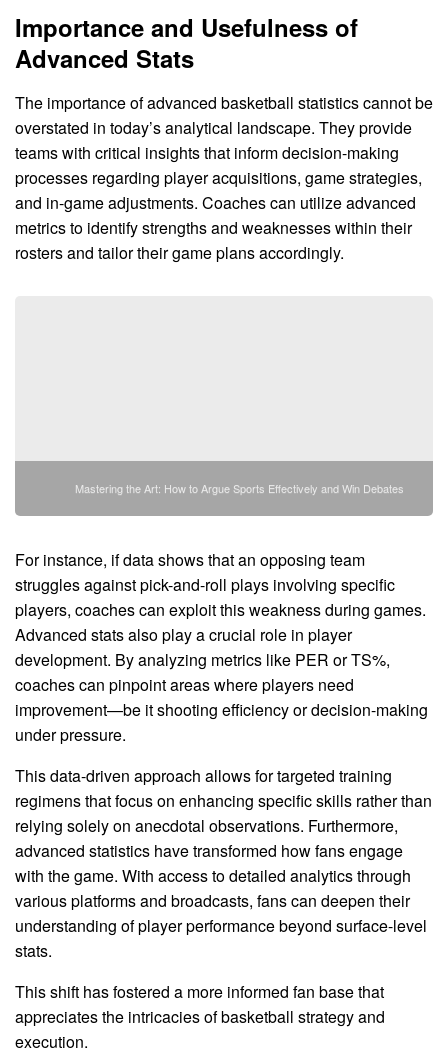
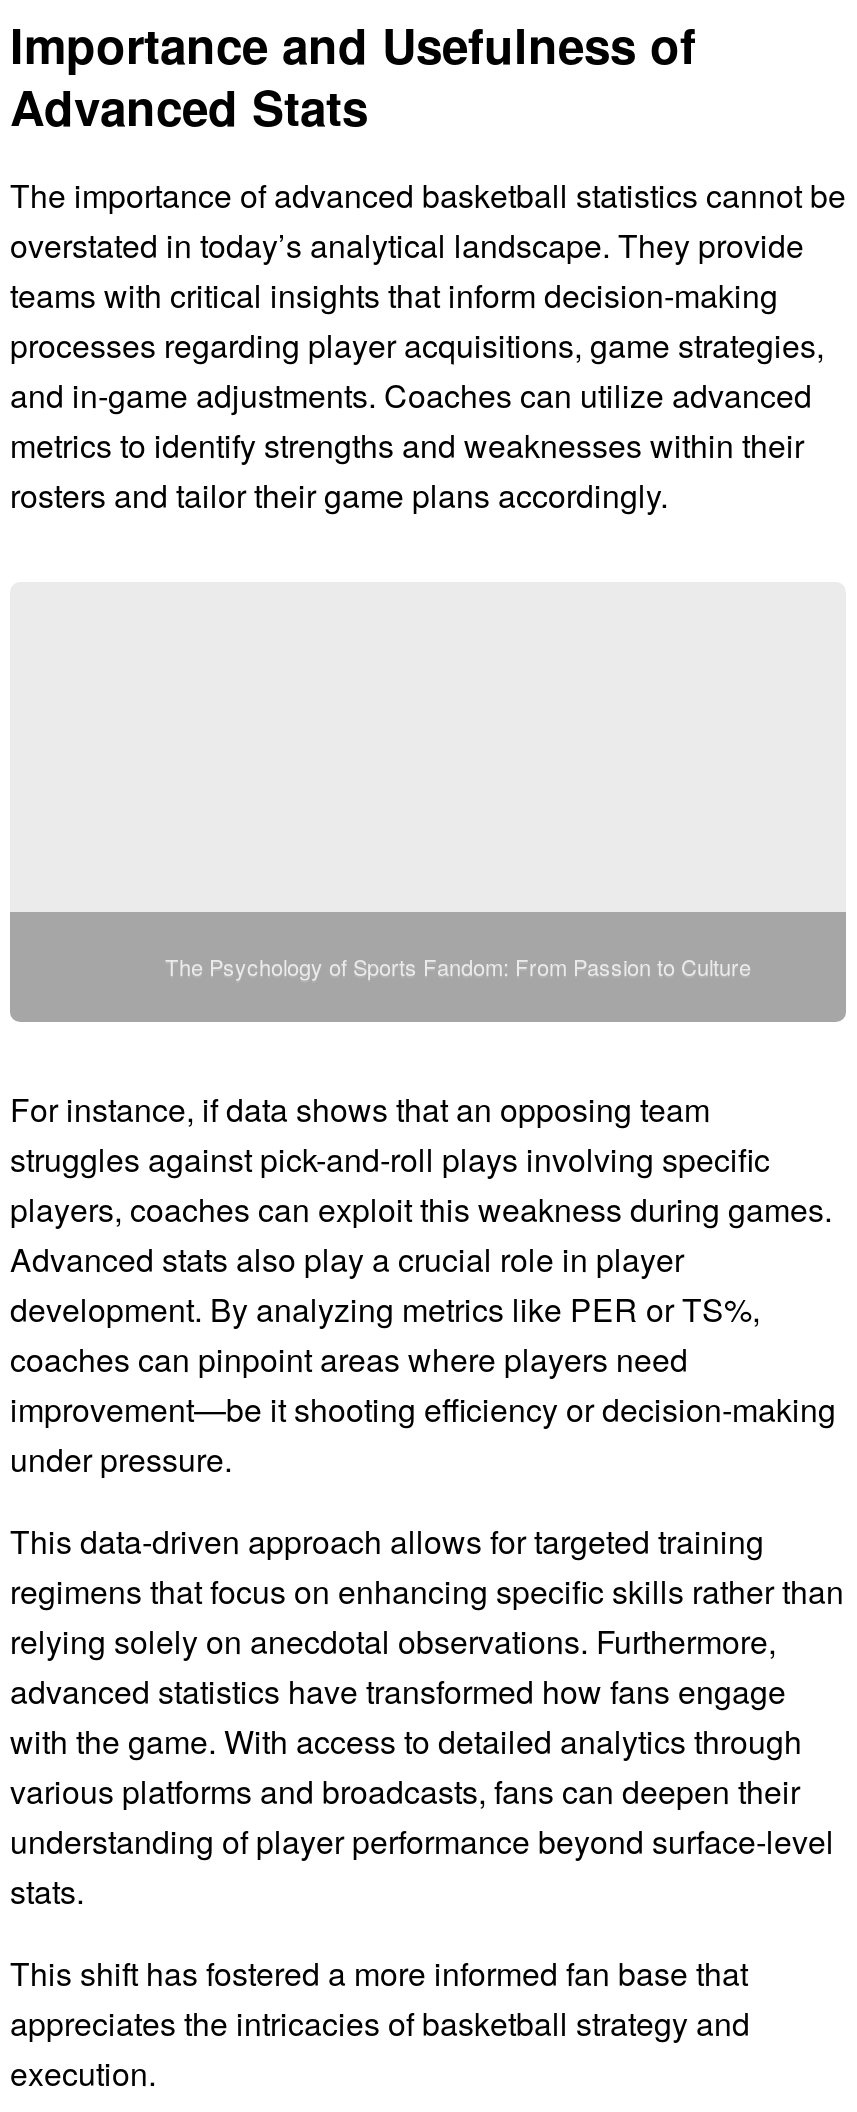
[74,480,403,496] Mastering the Art: How to Argue Sports Effectively and Win Debates -> [165,949,751,981] The Psychology of Sports Fandom: From Passion to Culture

